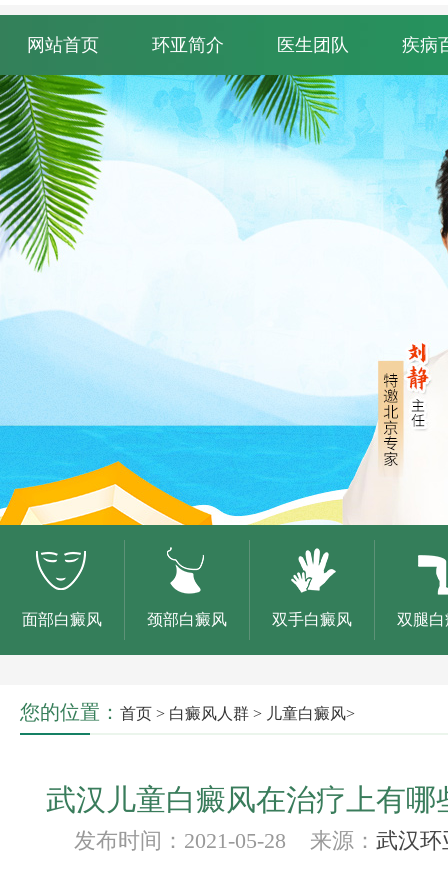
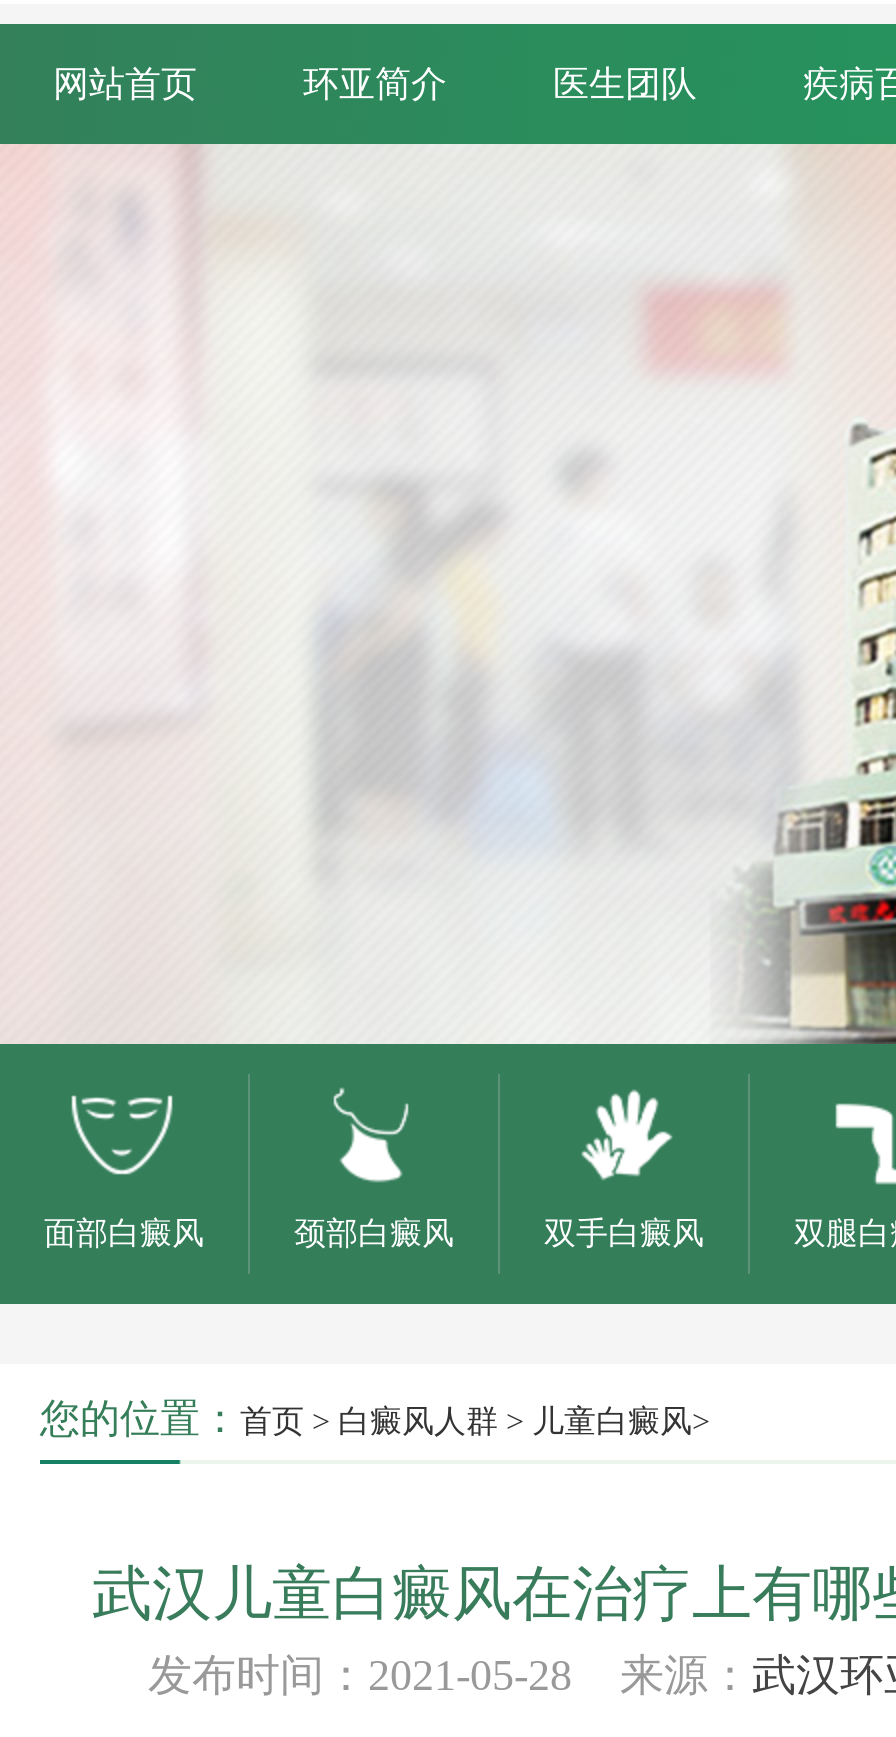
[3,74,445,526] [image] -> [6,142,890,1046] [image]

